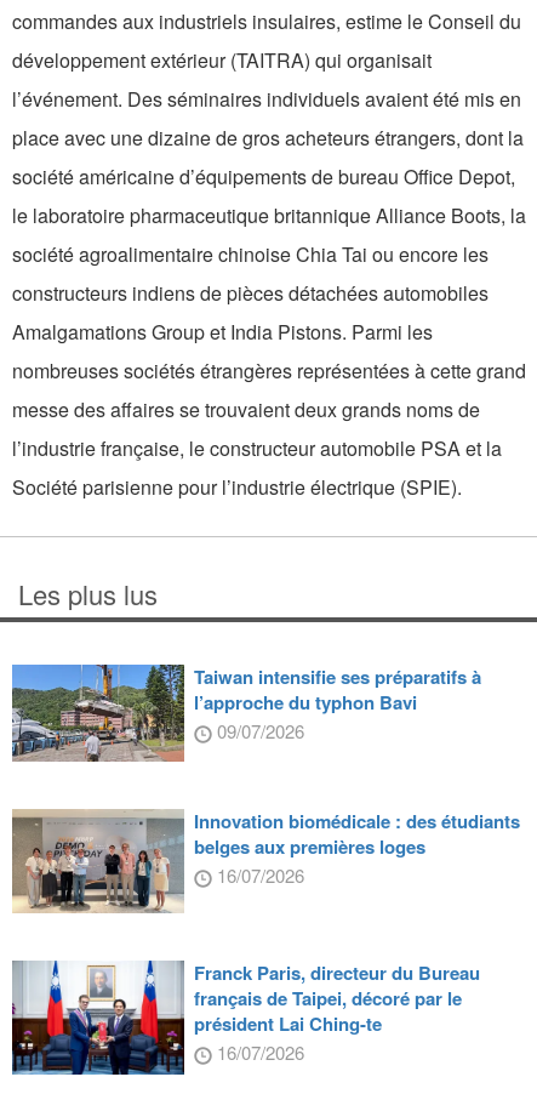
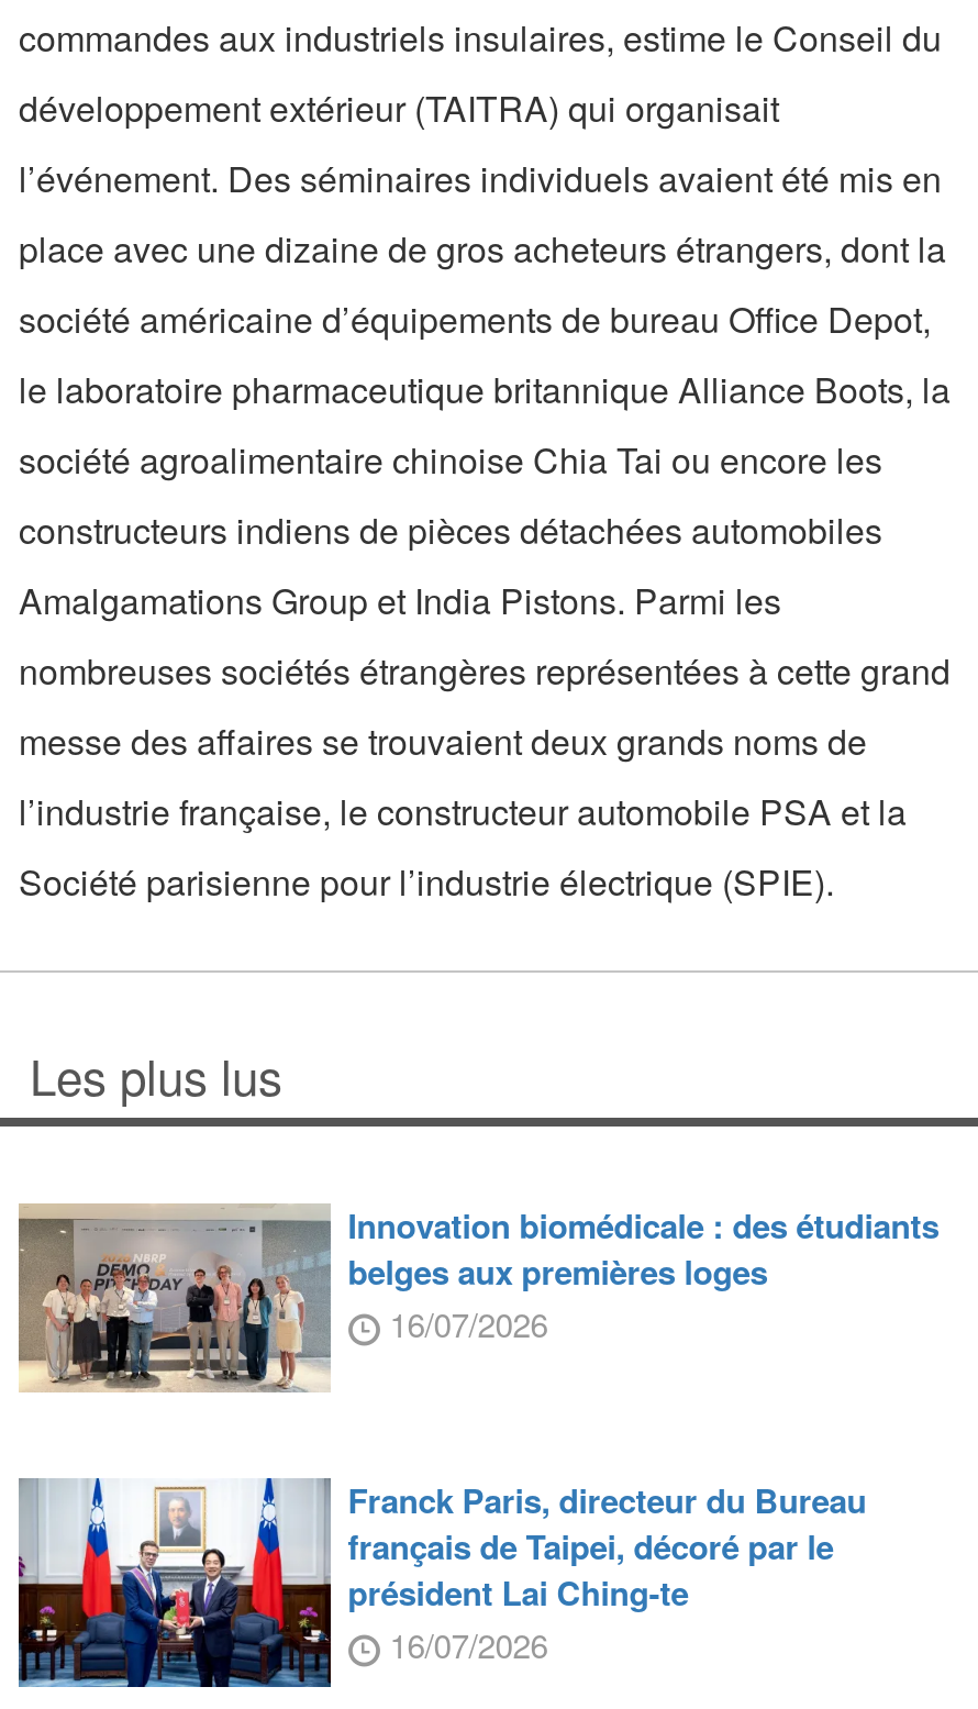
[11,663,481,767] [image] | Taiwan intensifie ses préparatifs à | l’approche du typhon Bavi | 09/07/2026 -> none

